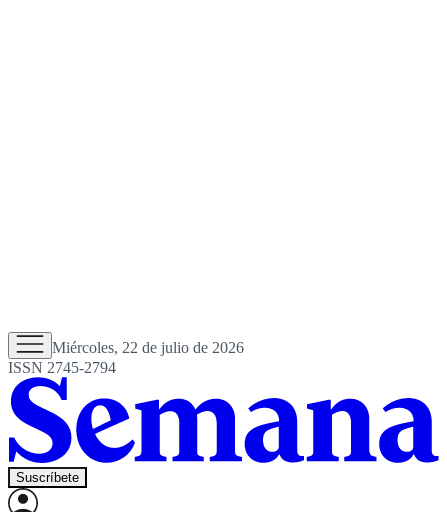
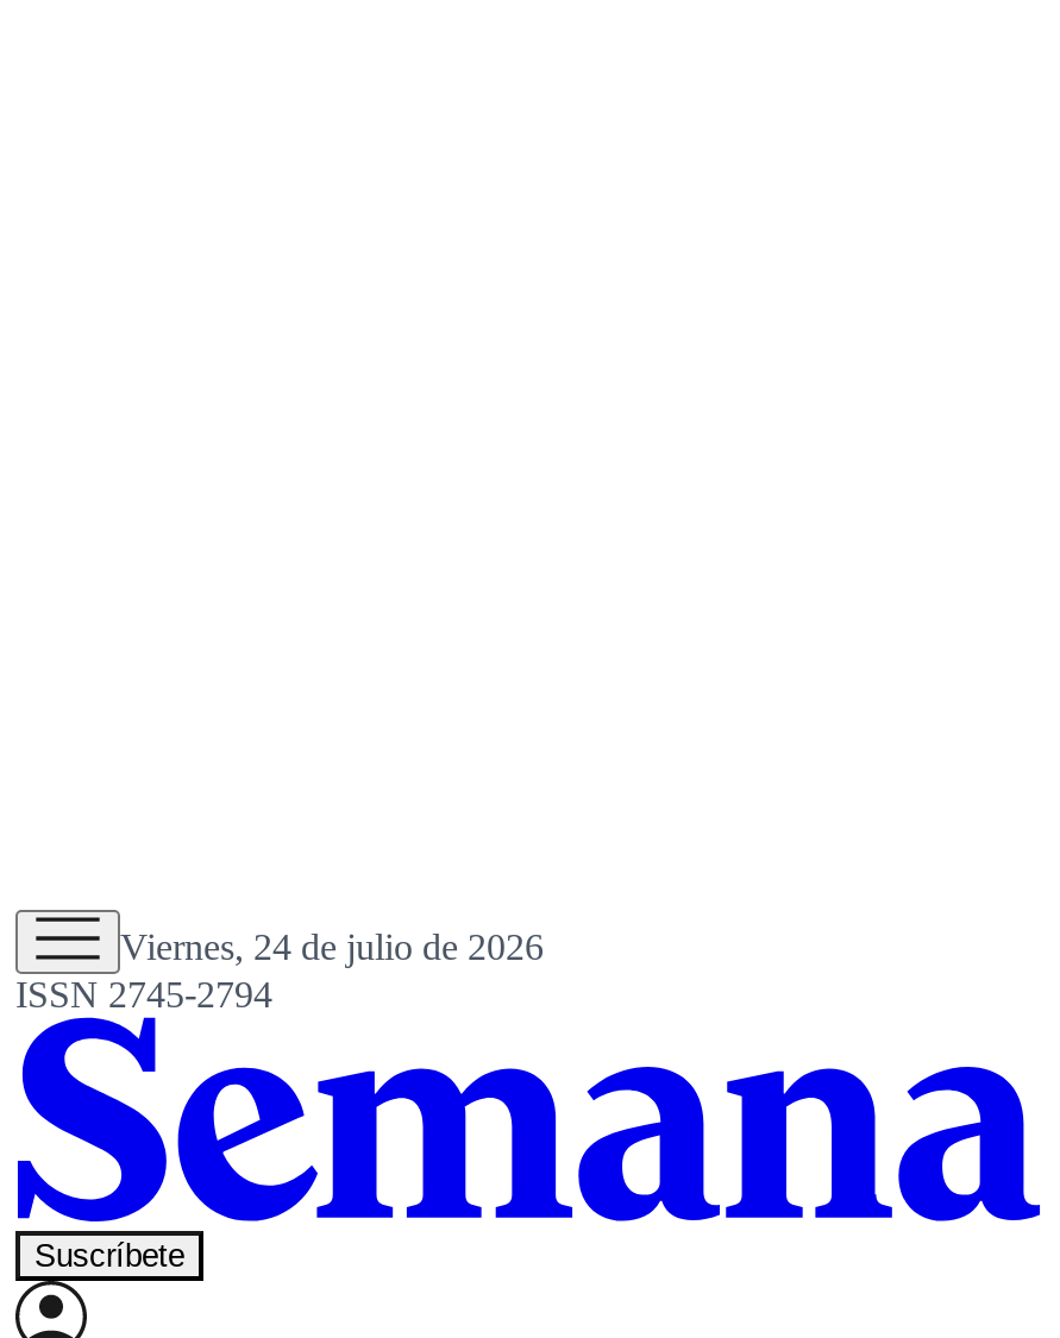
[52,339,244,356] Miércoles, 22 de julio de 2026 -> [120,926,544,967] Viernes, 24 de julio de 2026

